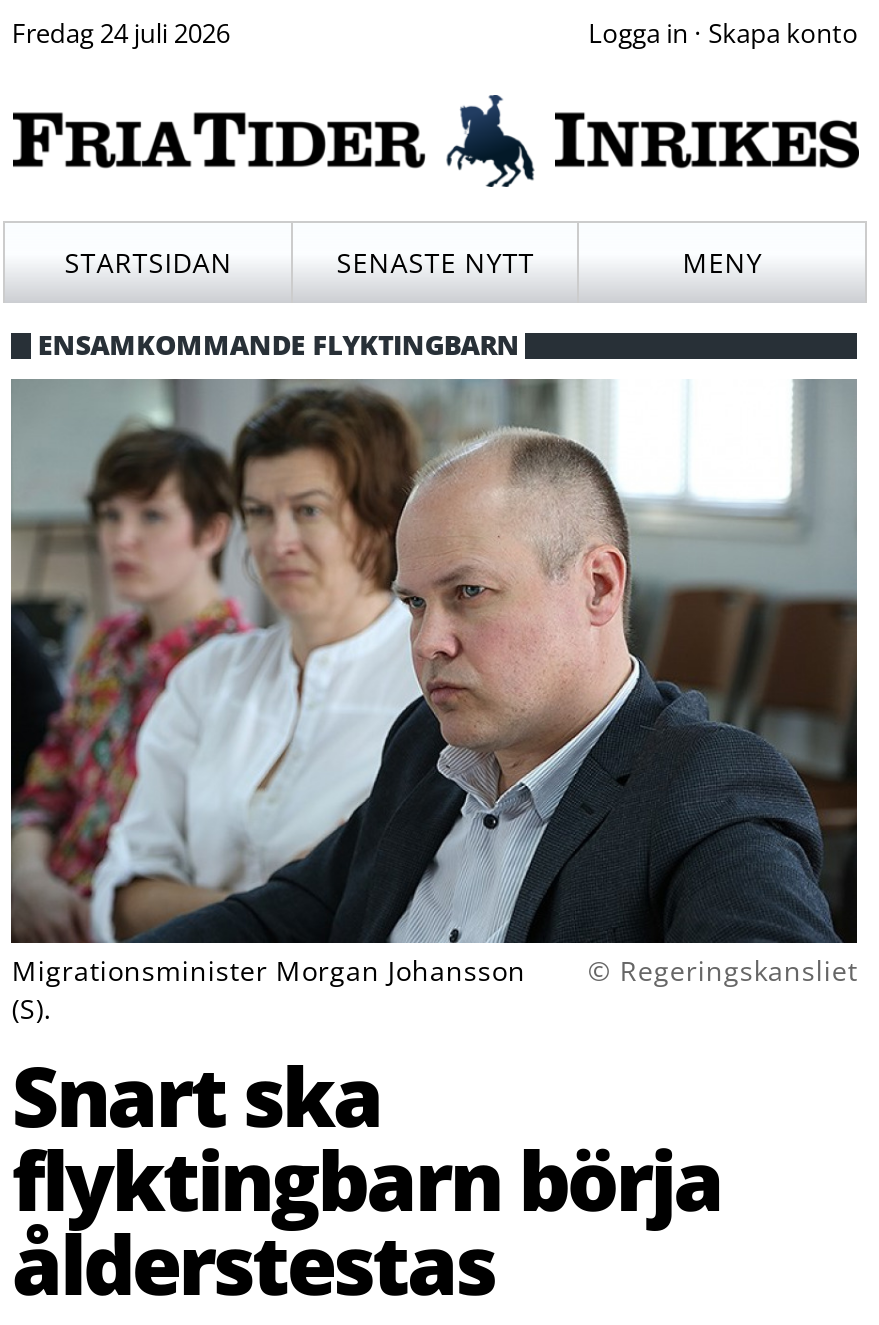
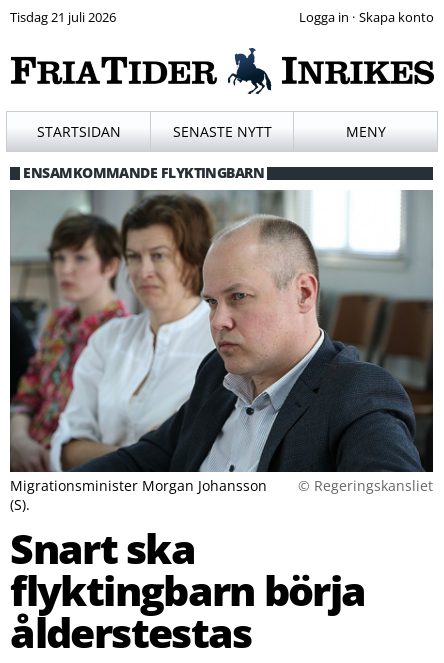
[12,16,230,52] Fredag 24 juli 2026 -> [10,8,116,26] Tisdag 21 juli 2026

